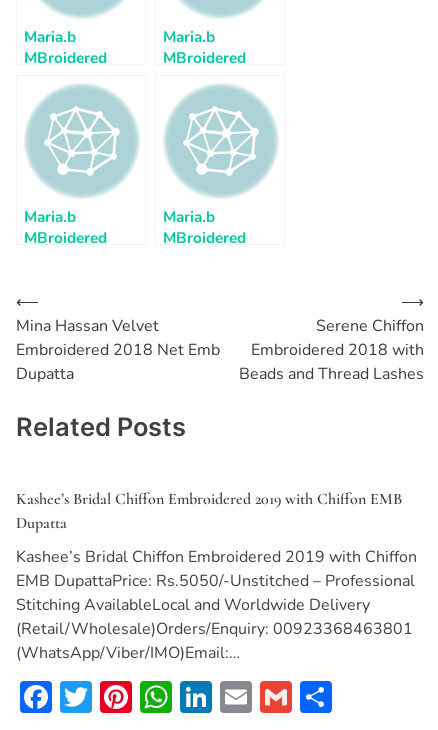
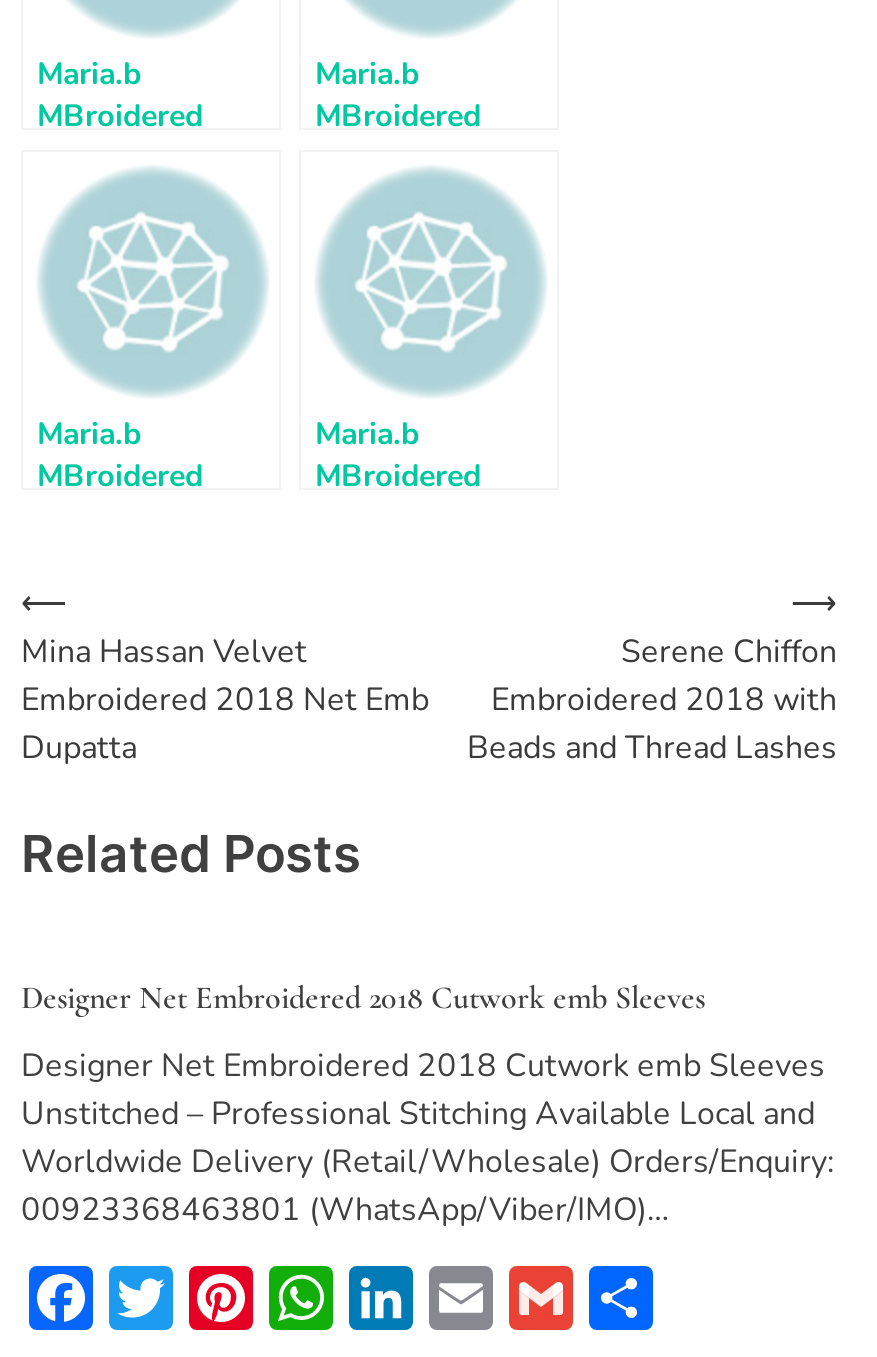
[16,489,402,533] Kashee’s Bridal Chiffon Embroidered 2019 with Chiffon EMB | Dupatta -> [21,979,705,1019] Designer Net Embroidered 2018 Cutwork emb Sleeves
[16,546,417,664] Kashee’s Bridal Chiffon Embroidered 2019 with Chiffon | EMB DupattaPrice: Rs.5050/-Unstitched – Professional | Stitching AvailableLocal and Worldwide Delivery | (Retail/Wholesale)Orders/Enquiry: 00923368463801 | (WhatsApp/Viber/IMO)Email:… -> [21,1045,835,1233] Designer Net Embroidered 2018 Cutwork emb Sleeves | Unstitched – Professional Stitching Available Local and | Worldwide Delivery (Retail/Wholesale) Orders/Enquiry: | 00923368463801 (WhatsApp/Viber/IMO)…

